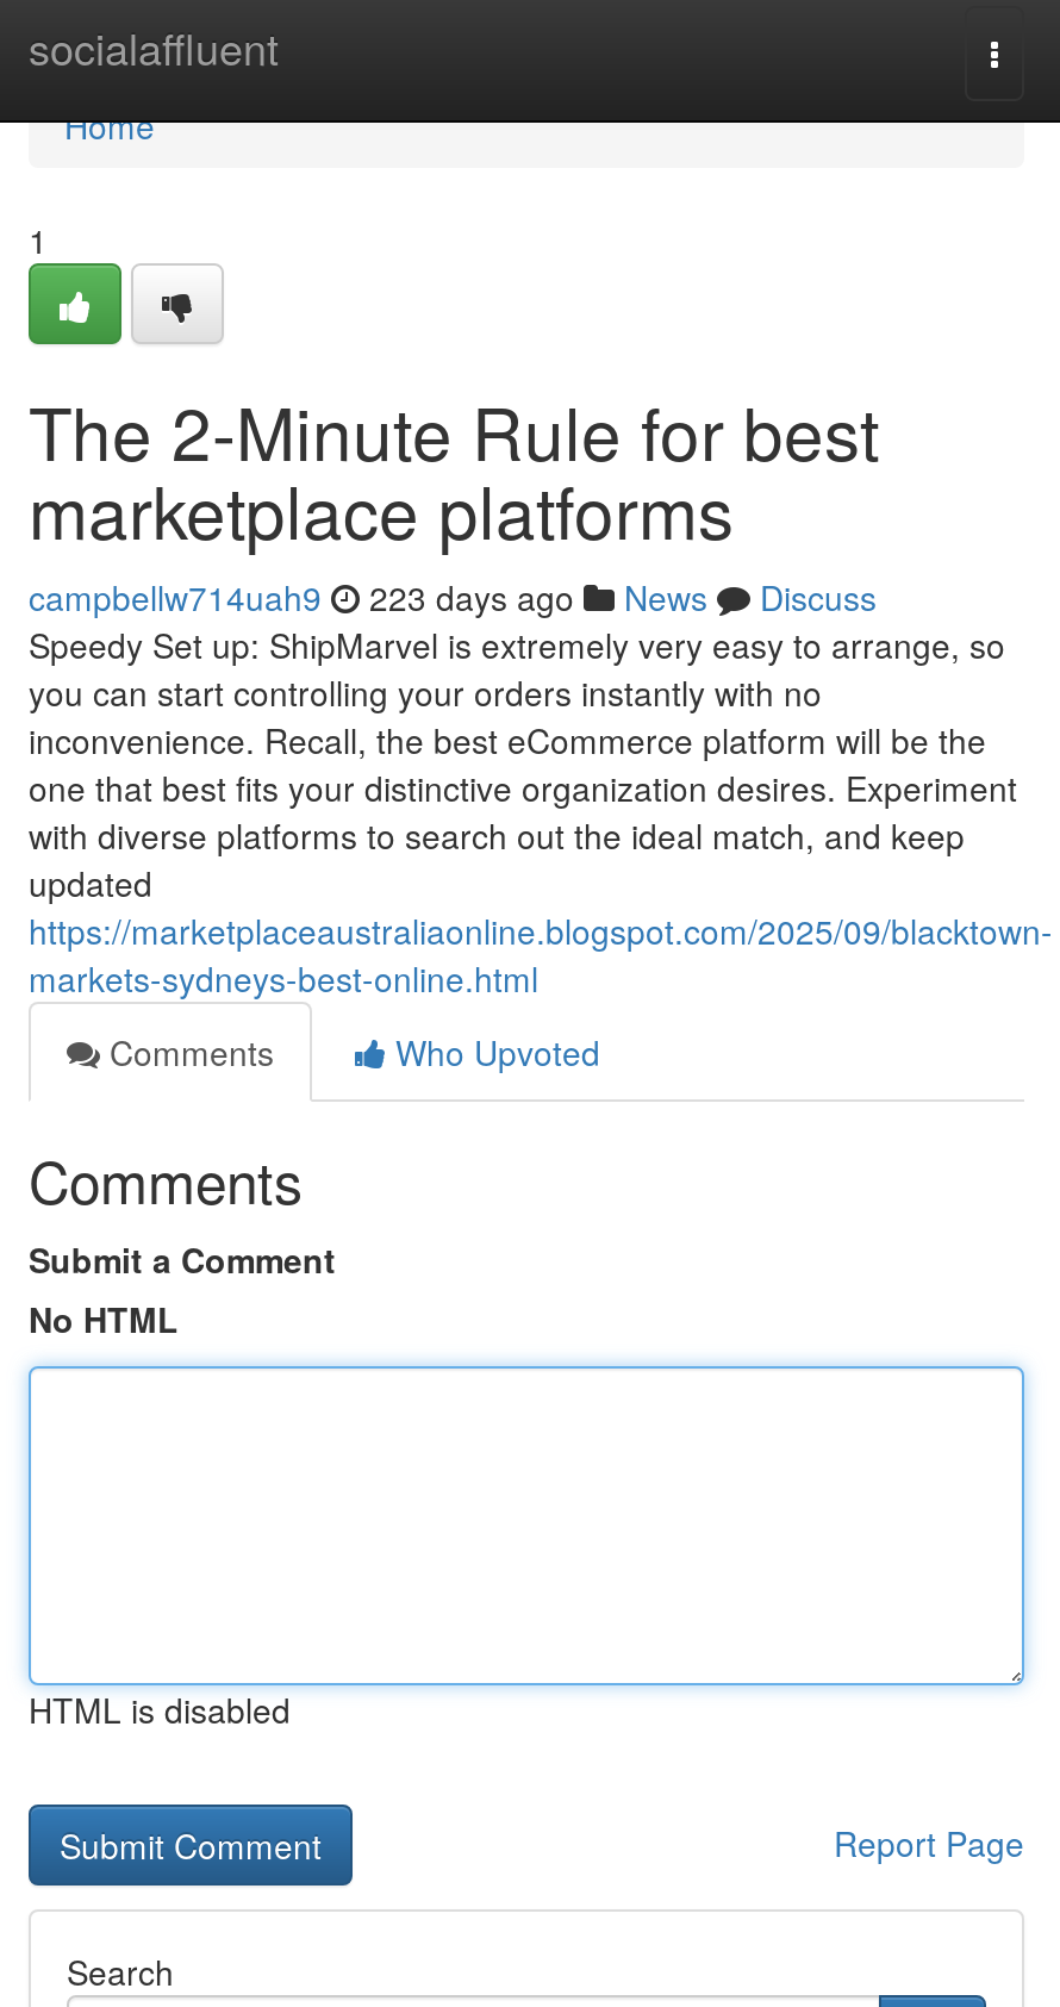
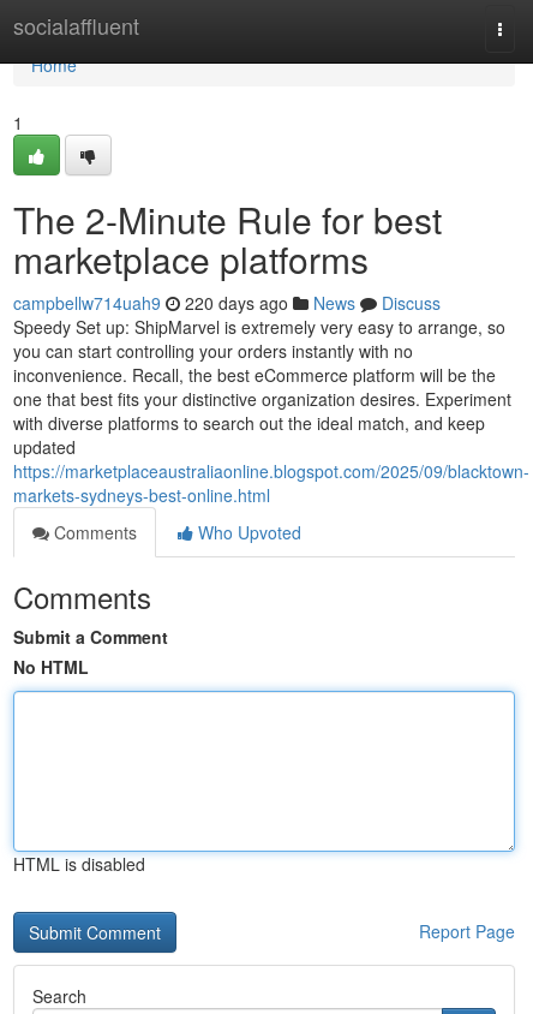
[29,573,877,621] campbellw714uah9 223 days ago News Discuss -> [13,291,441,315] campbellw714uah9 220 days ago News Discuss

